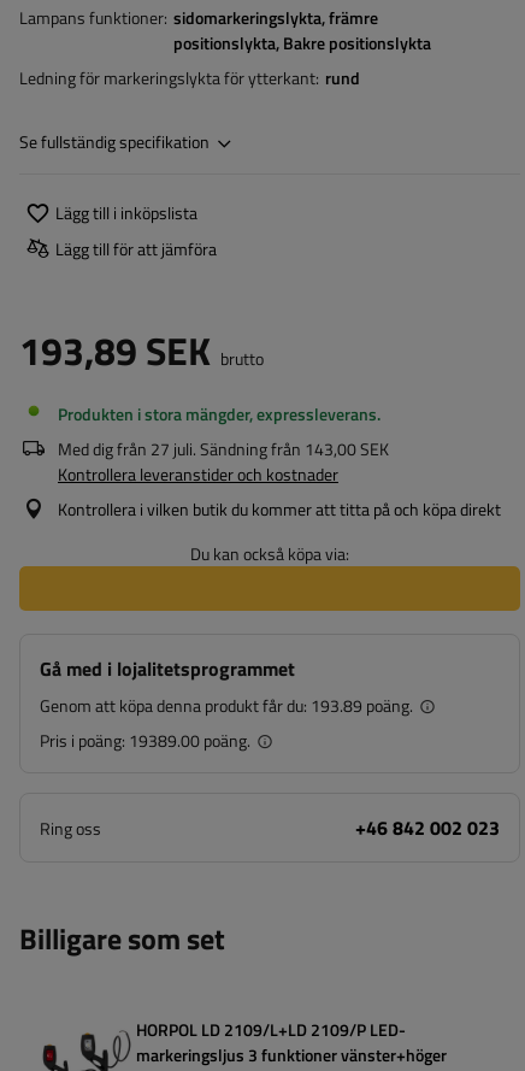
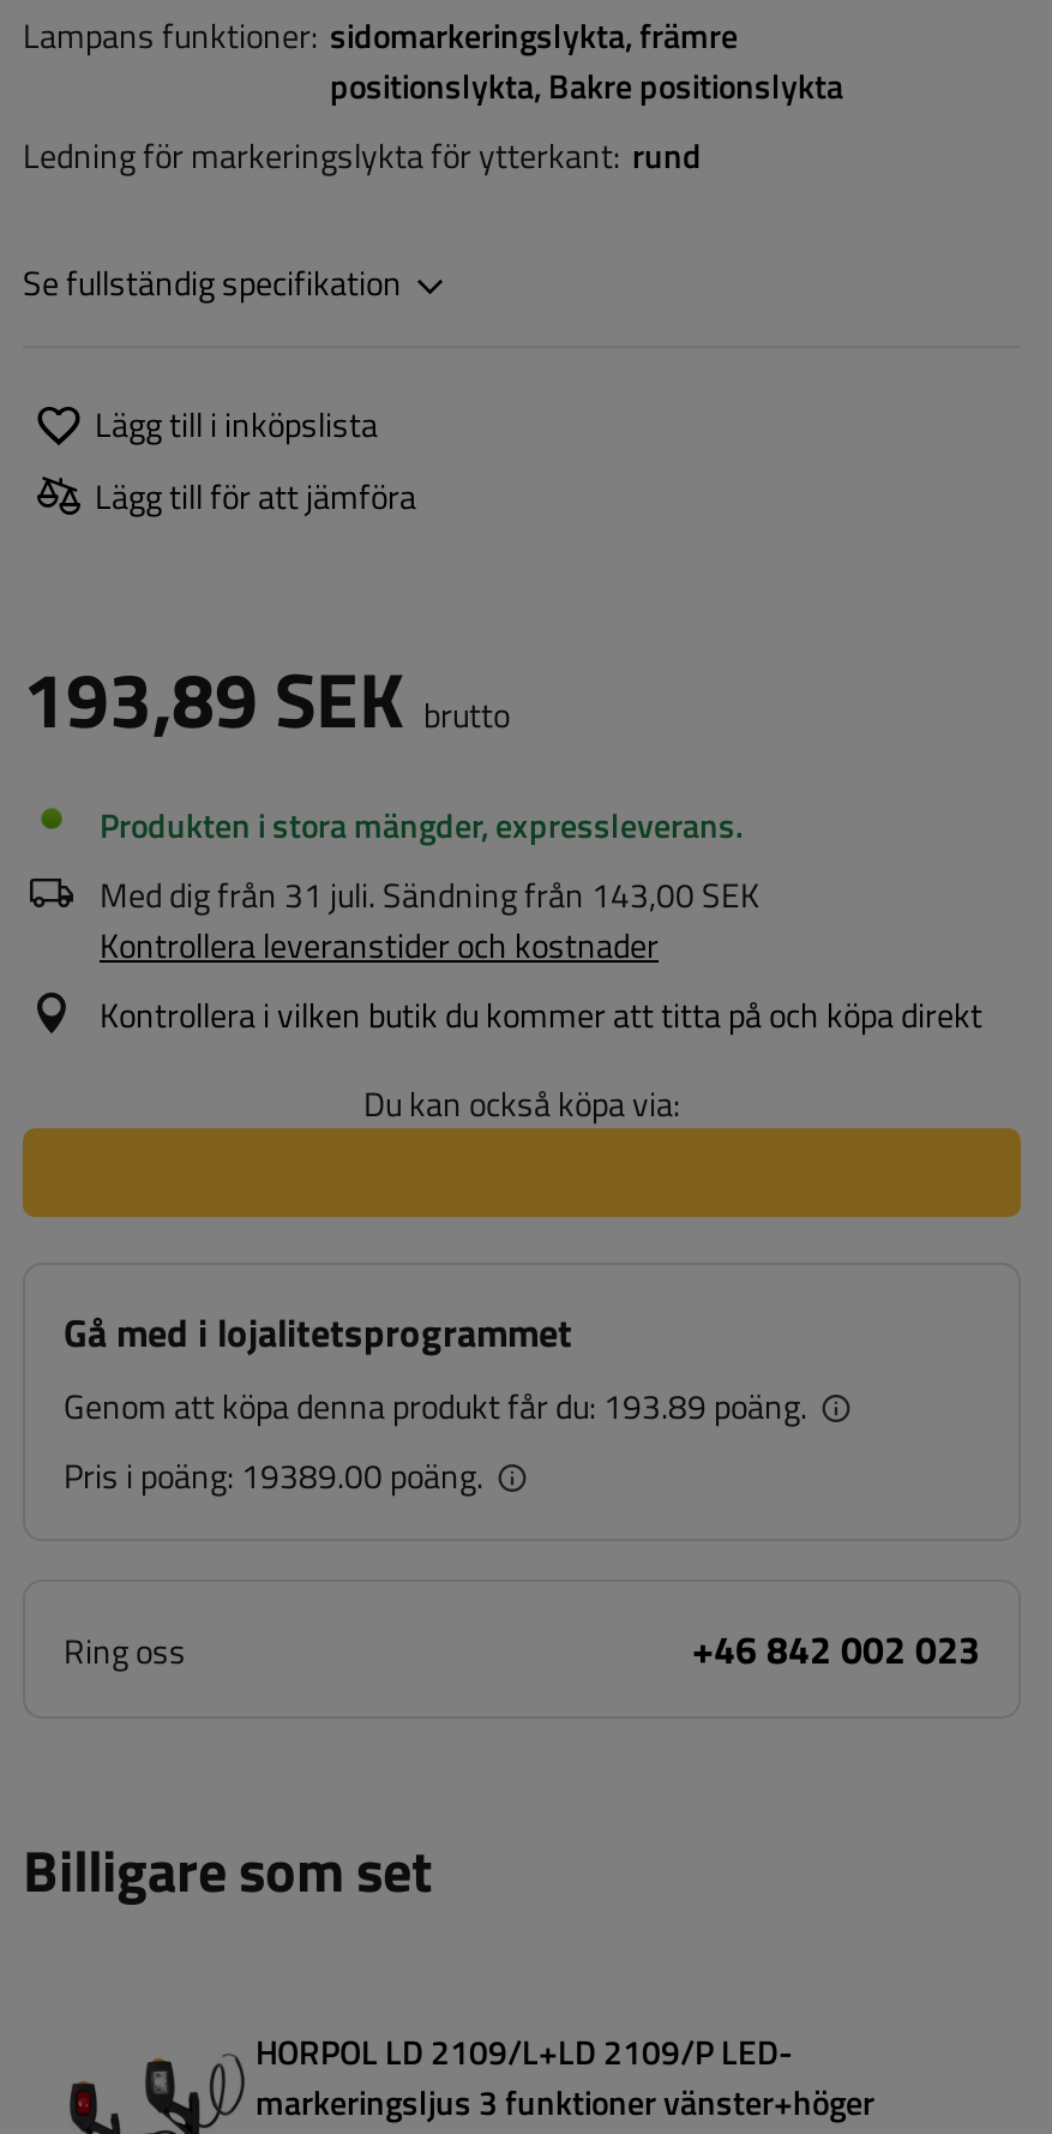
[58,436,389,461] Med dig från 27 juli. Sändning från 143,00 SEK -> [100,869,759,919] Med dig från 31 juli. Sändning från 143,00 SEK

